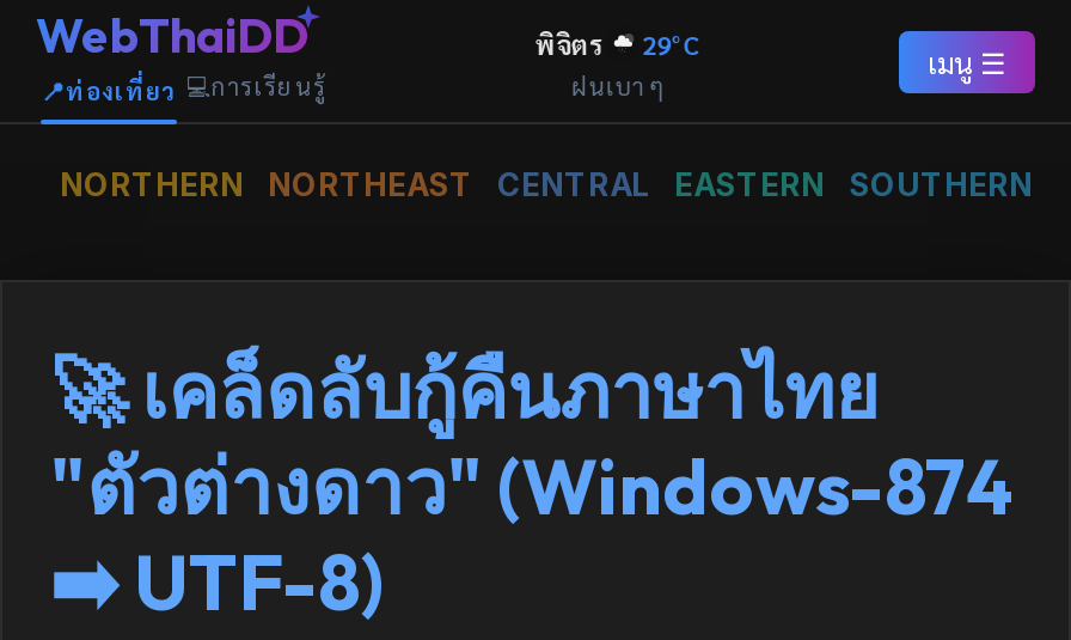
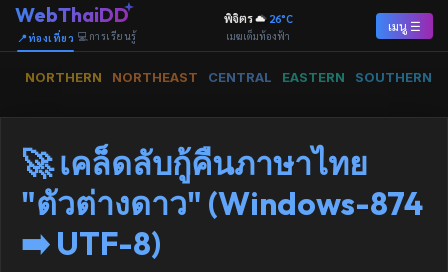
[572,26,700,99] 29°C | ฝนเบา ๆ -> [226,11,293,41] 26°C | เมฆเต็มท้องฟ้า

